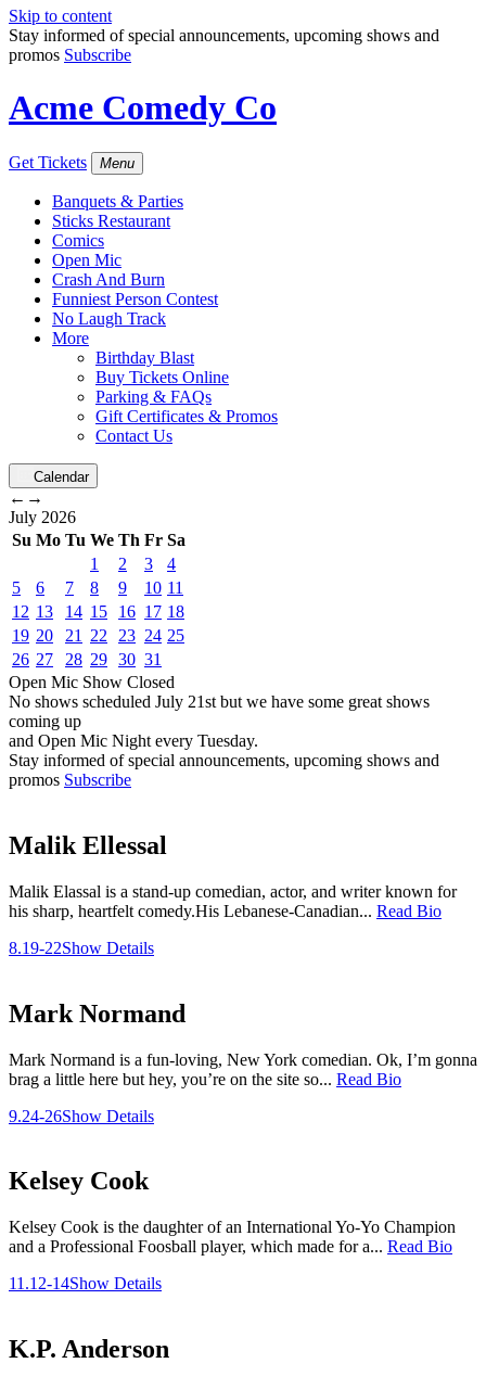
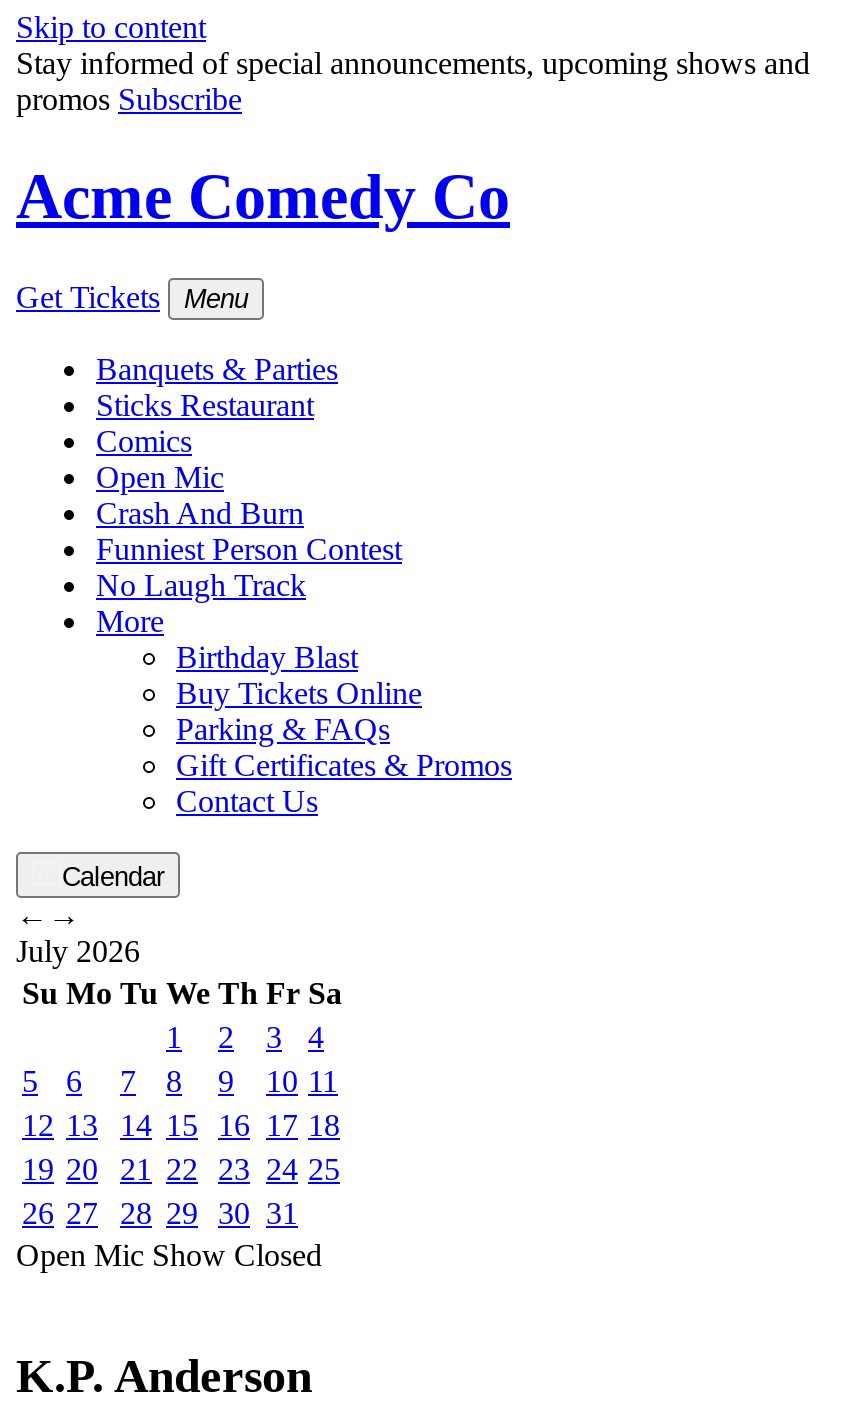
[9,692,477,1293] No shows scheduled July 21st but we have some great shows | coming up | and Open Mic Night every Tuesday. | Stay informed of special announcements, upcoming shows and | promos Subscribe | Malik Ellessal | Malik Elassal is a stand-up comedian, actor, and writer known for | his sharp, heartfelt comedy.His Lebanese-Canadian... Read Bio | 8.19-22Show Details | Mark Normand | Mark Normand is a fun-loving, New York comedian. Ok, I’m gonna | brag a little here but hey, you’re on the site so... Read Bio | 9.24-26Show Details | Kelsey Cook | Kelsey Cook is the daughter of an International Yo-Yo Champion | and a Professional Foosball player, which made for a... Read Bio | 11.12-14Show Details -> none

